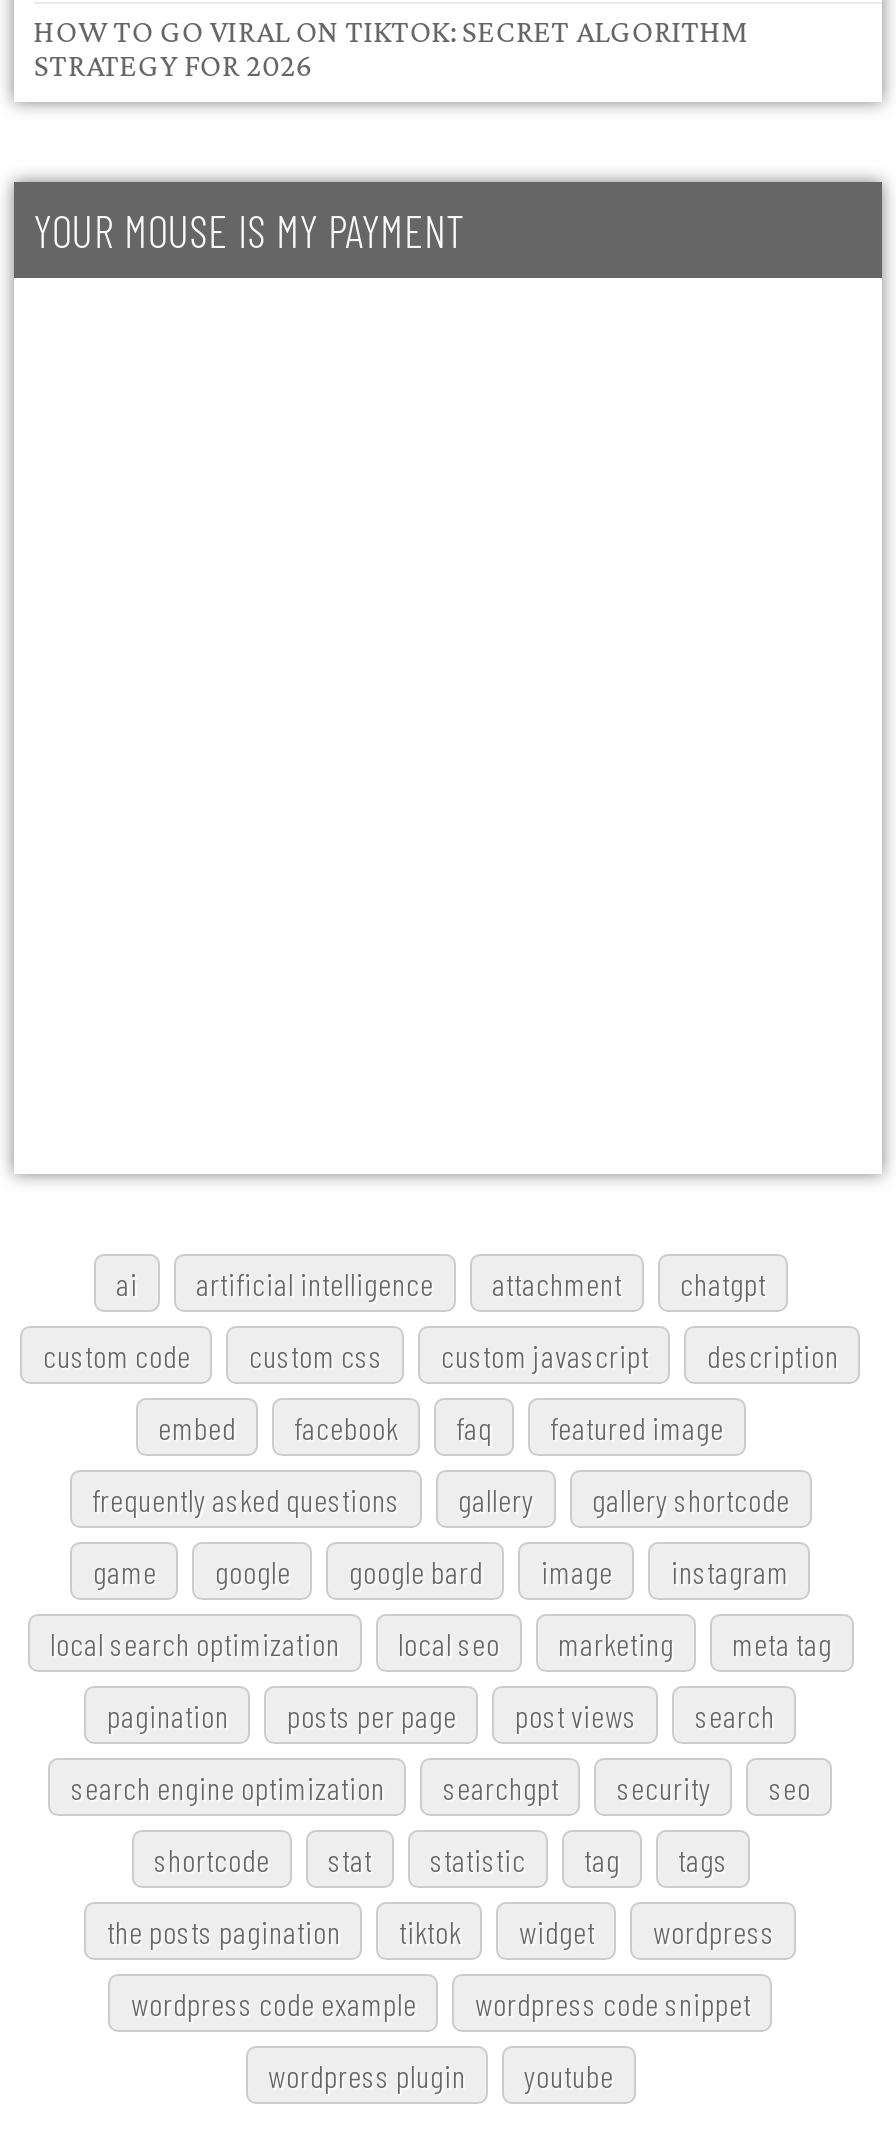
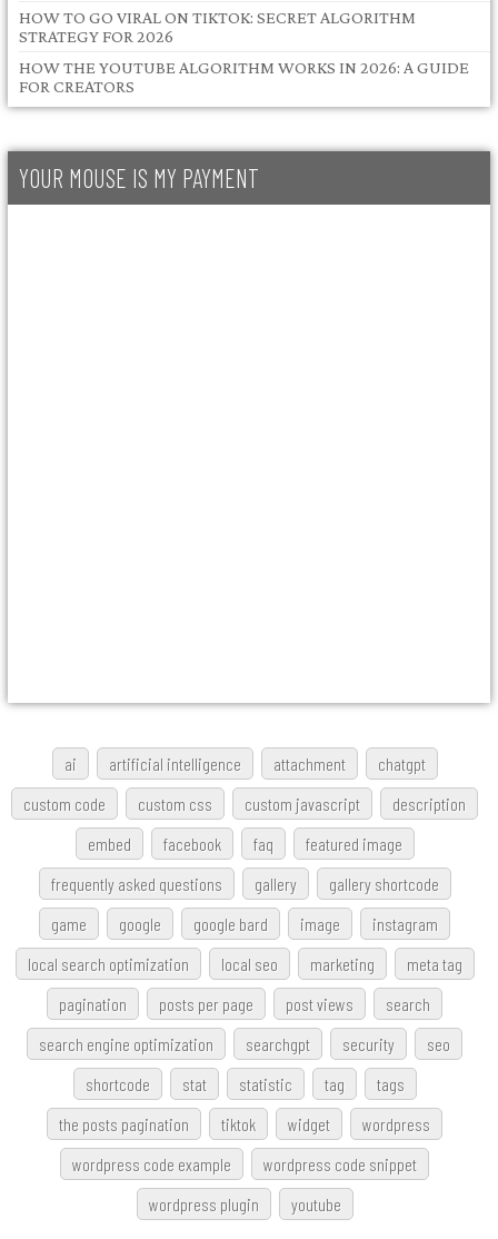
none -> [19,58,469,95] HOW THE YOUTUBE ALGORITHM WORKS IN 2026: A GUIDE | FOR CREATORS

